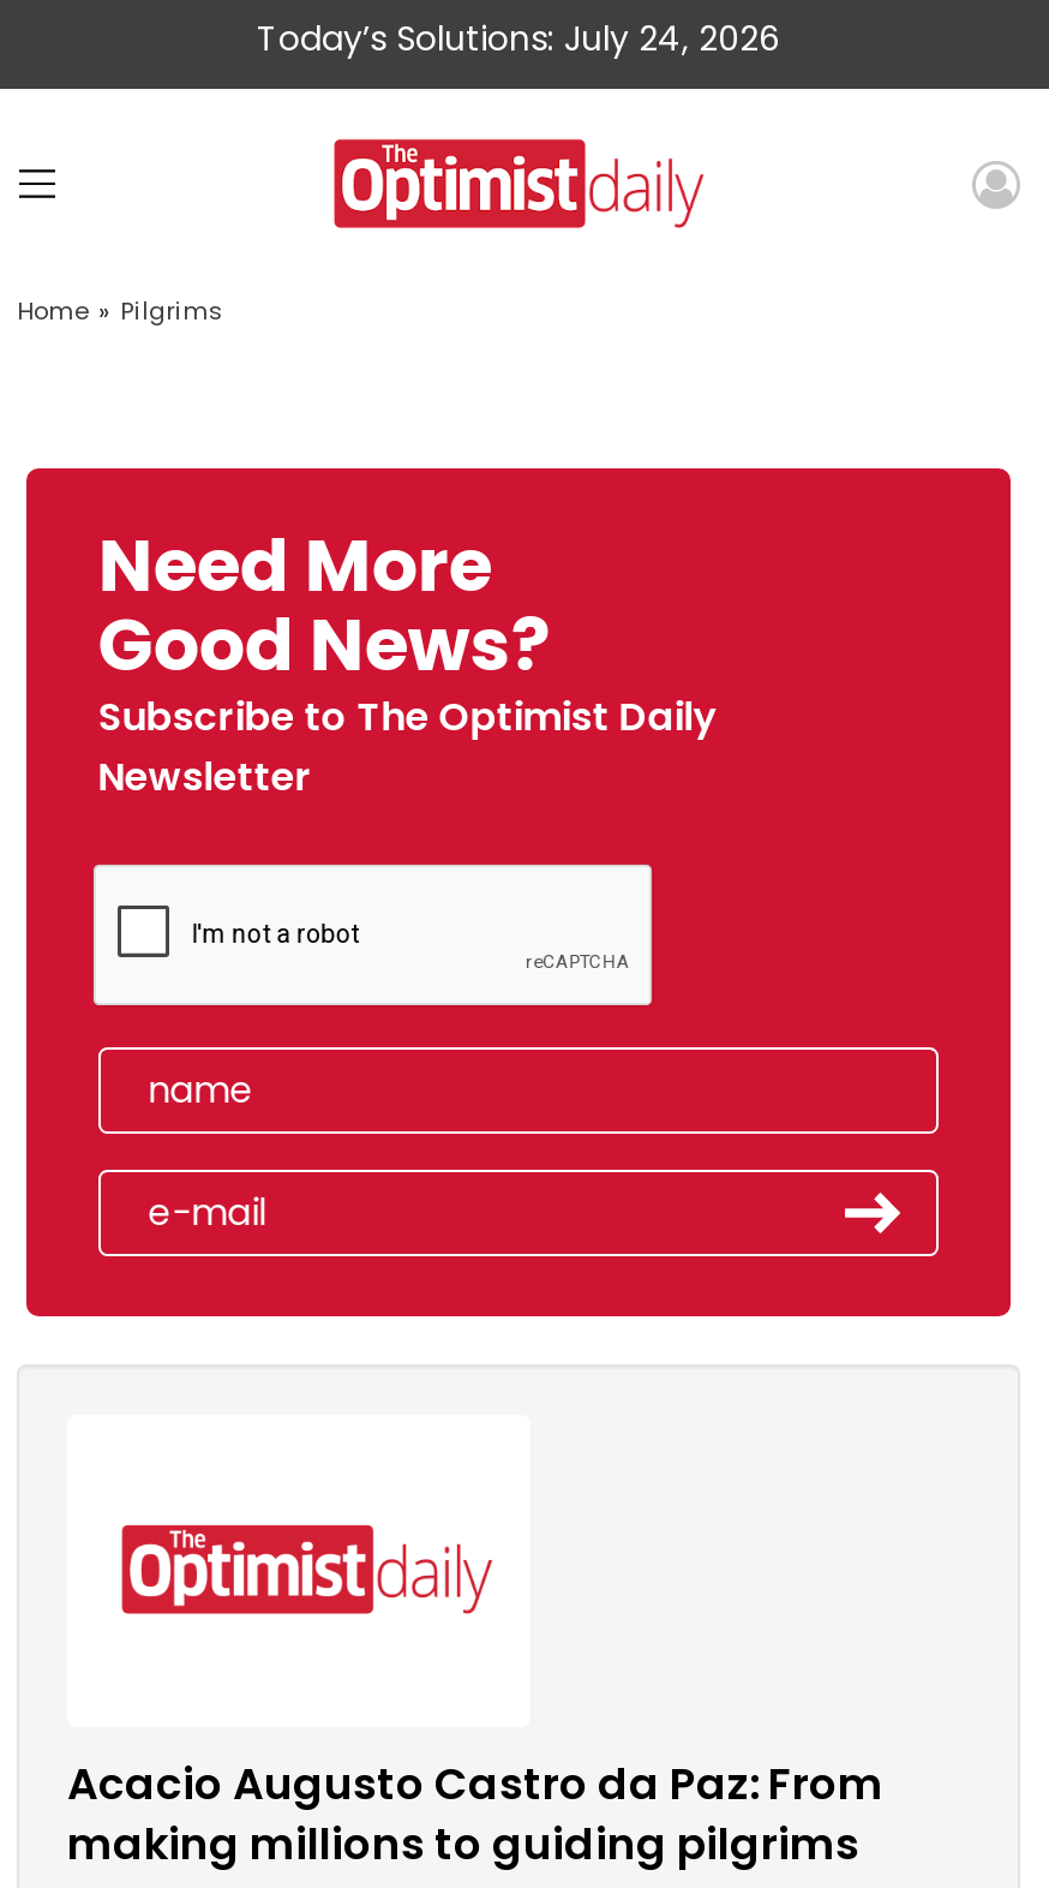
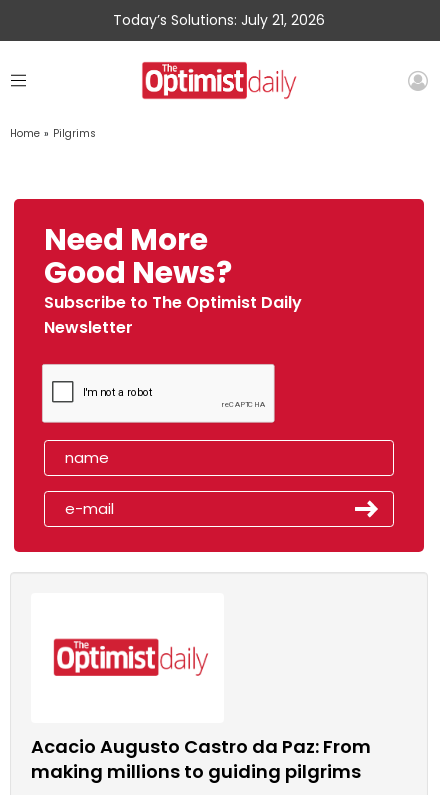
[257,14,780,62] Today’s Solutions: July 24, 2026 -> [113,10,325,30] Today’s Solutions: July 21, 2026

